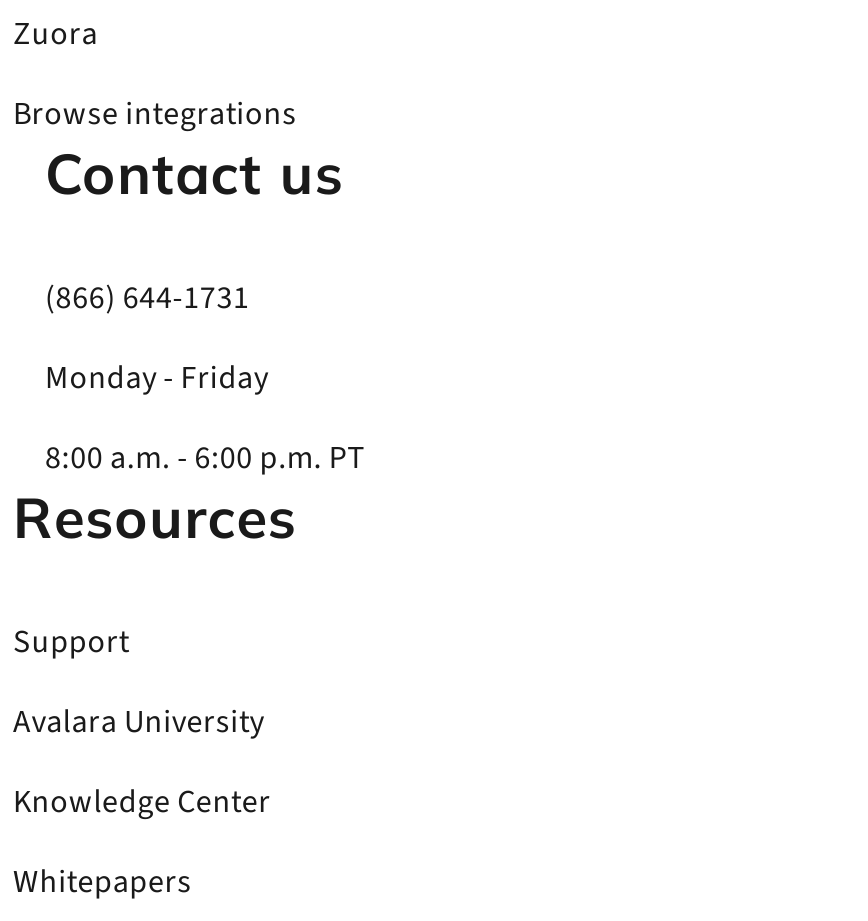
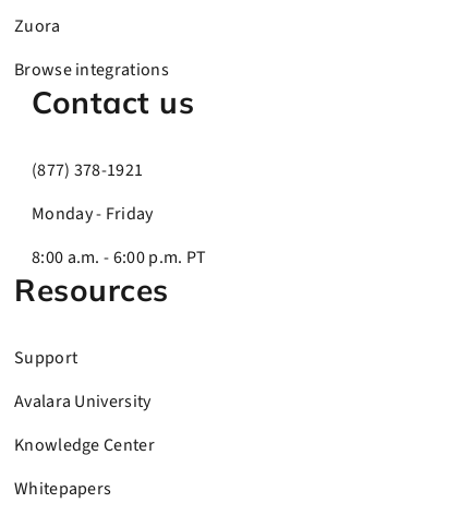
[45,276,250,320] (866) 644-1731 -> [32,158,143,182] (877) 378-1921

